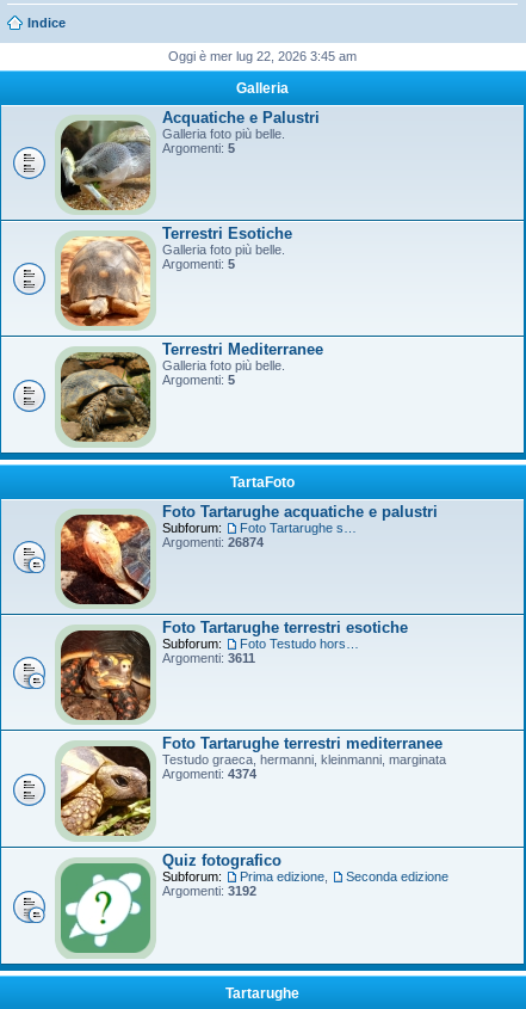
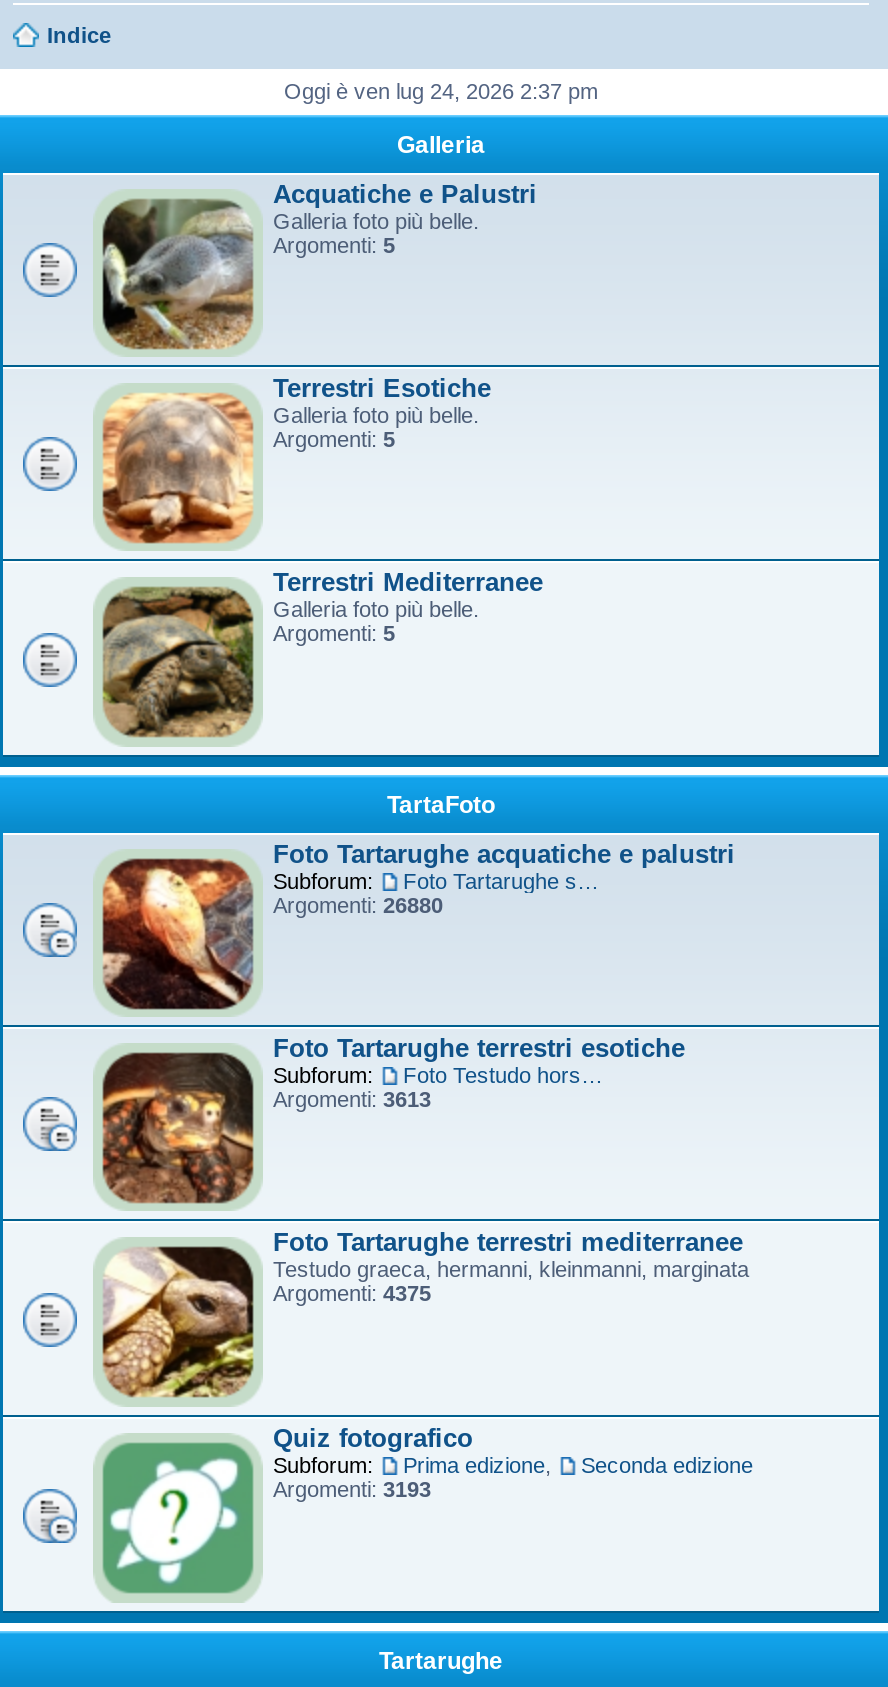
[168,49,357,63] Oggi è mer lug 22, 2026 3:45 am -> [284,79,598,103] Oggi è ven lug 24, 2026 2:37 pm
[162,535,264,549] Argomenti: 26874 -> [273,893,443,917] Argomenti: 26880
[162,651,255,665] Argomenti: 3611 -> [273,1087,431,1111] Argomenti: 3613
[162,767,256,781] Argomenti: 4374 -> [273,1281,431,1305] Argomenti: 4375
[162,884,256,898] Argomenti: 3192 -> [273,1477,431,1501] Argomenti: 3193

